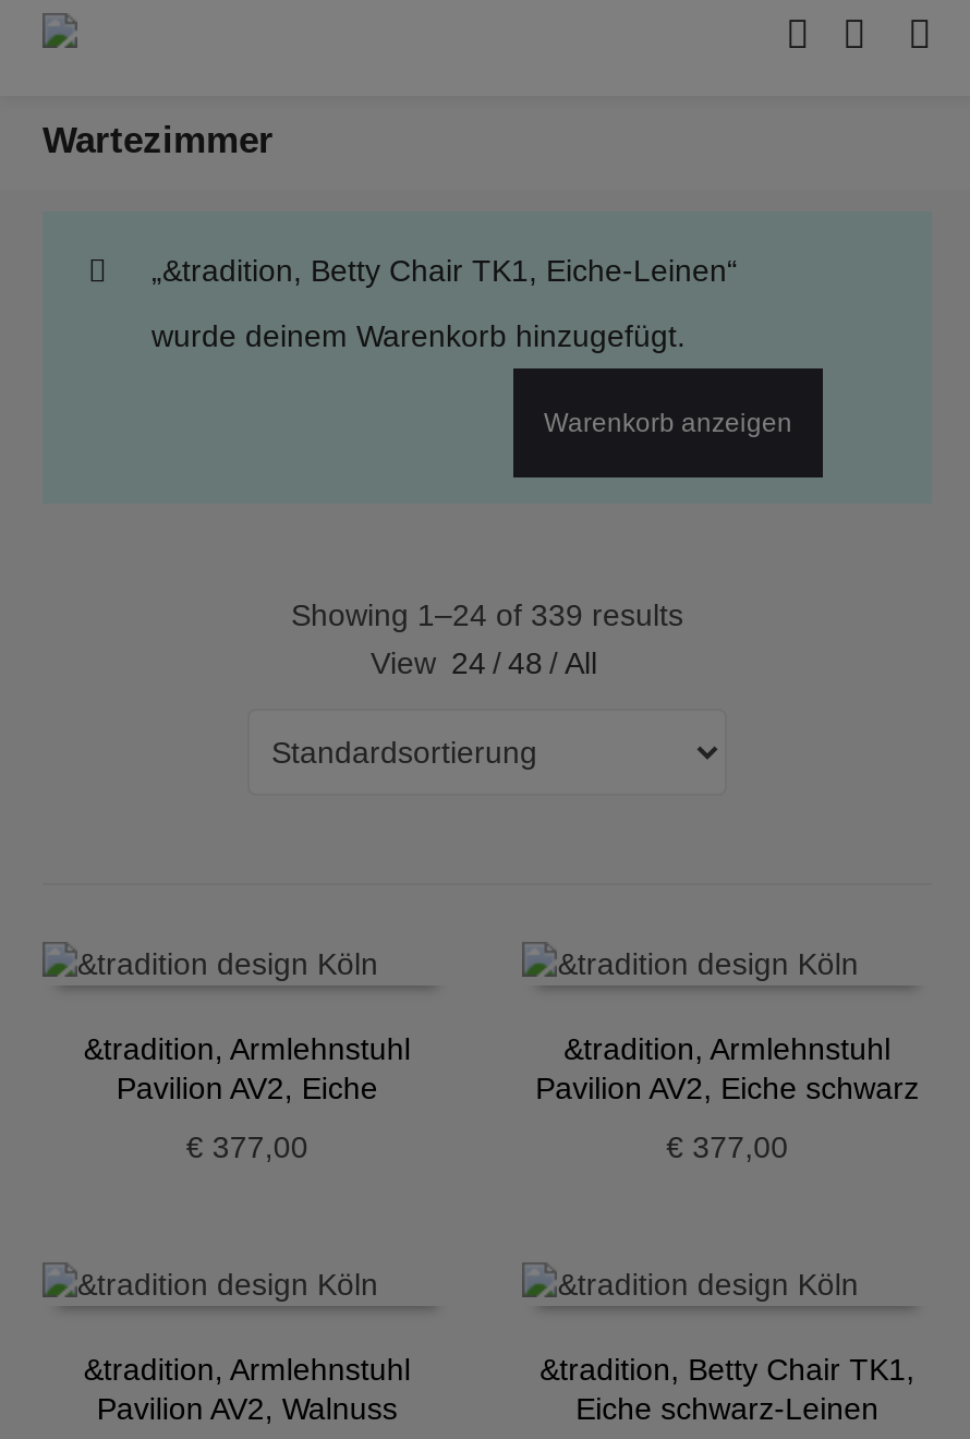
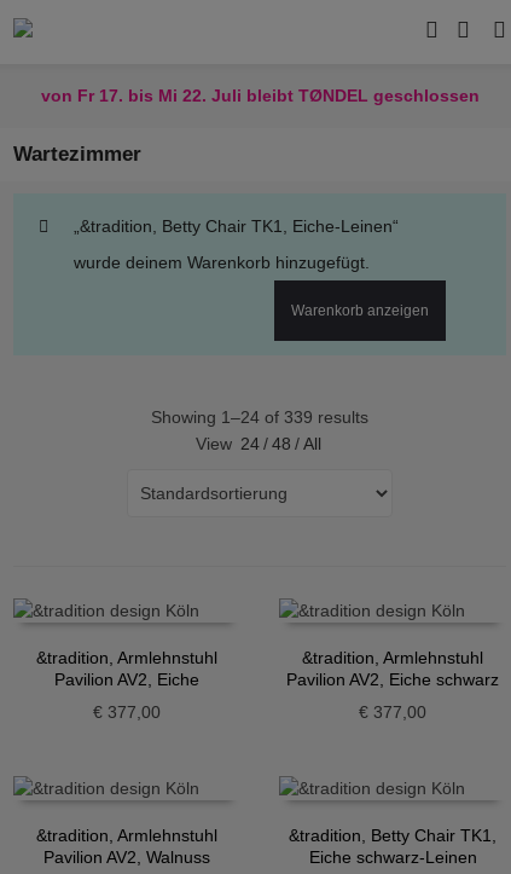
none -> [40,86,479,105] von Fr 17. bis Mi 22. Juli bleibt TØNDEL geschlossen

